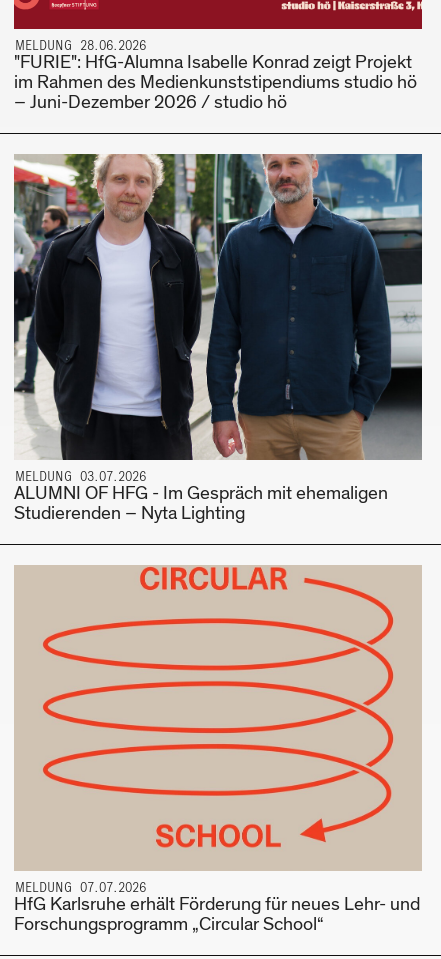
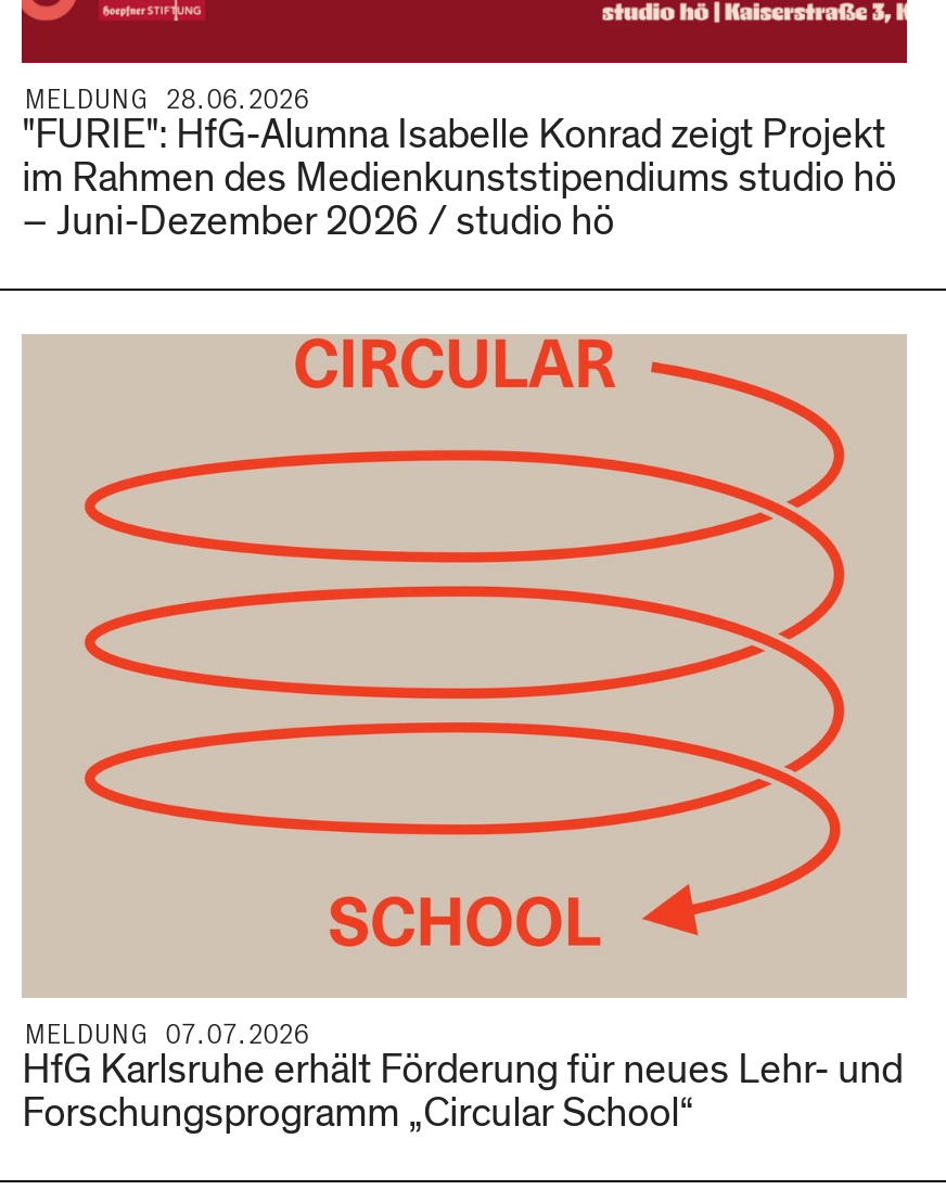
[13,153,423,526] [image] | MELDUNG 03.07.2026 | ALUMNI OF HFG - Im Gespräch mit ehemaligen | Studierenden – Nyta Lighting -> none

